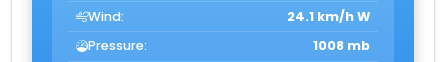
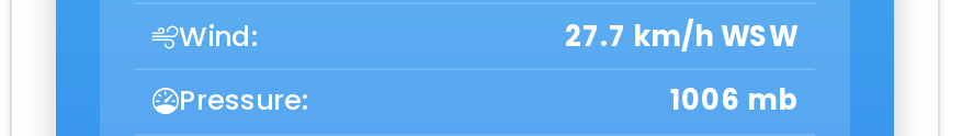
[287,8,370,25] 24.1 km/h W -> [565,17,797,54] 27.7 km/h WSW
[313,37,370,54] 1008 mb -> [670,82,797,119] 1006 mb

